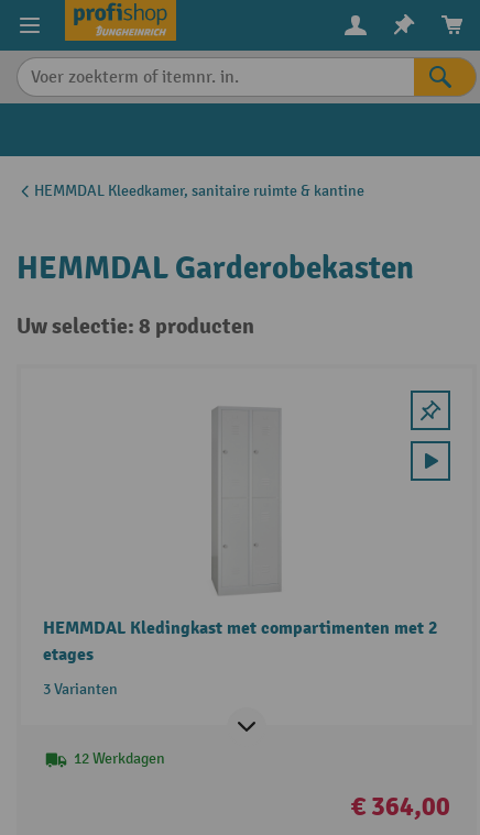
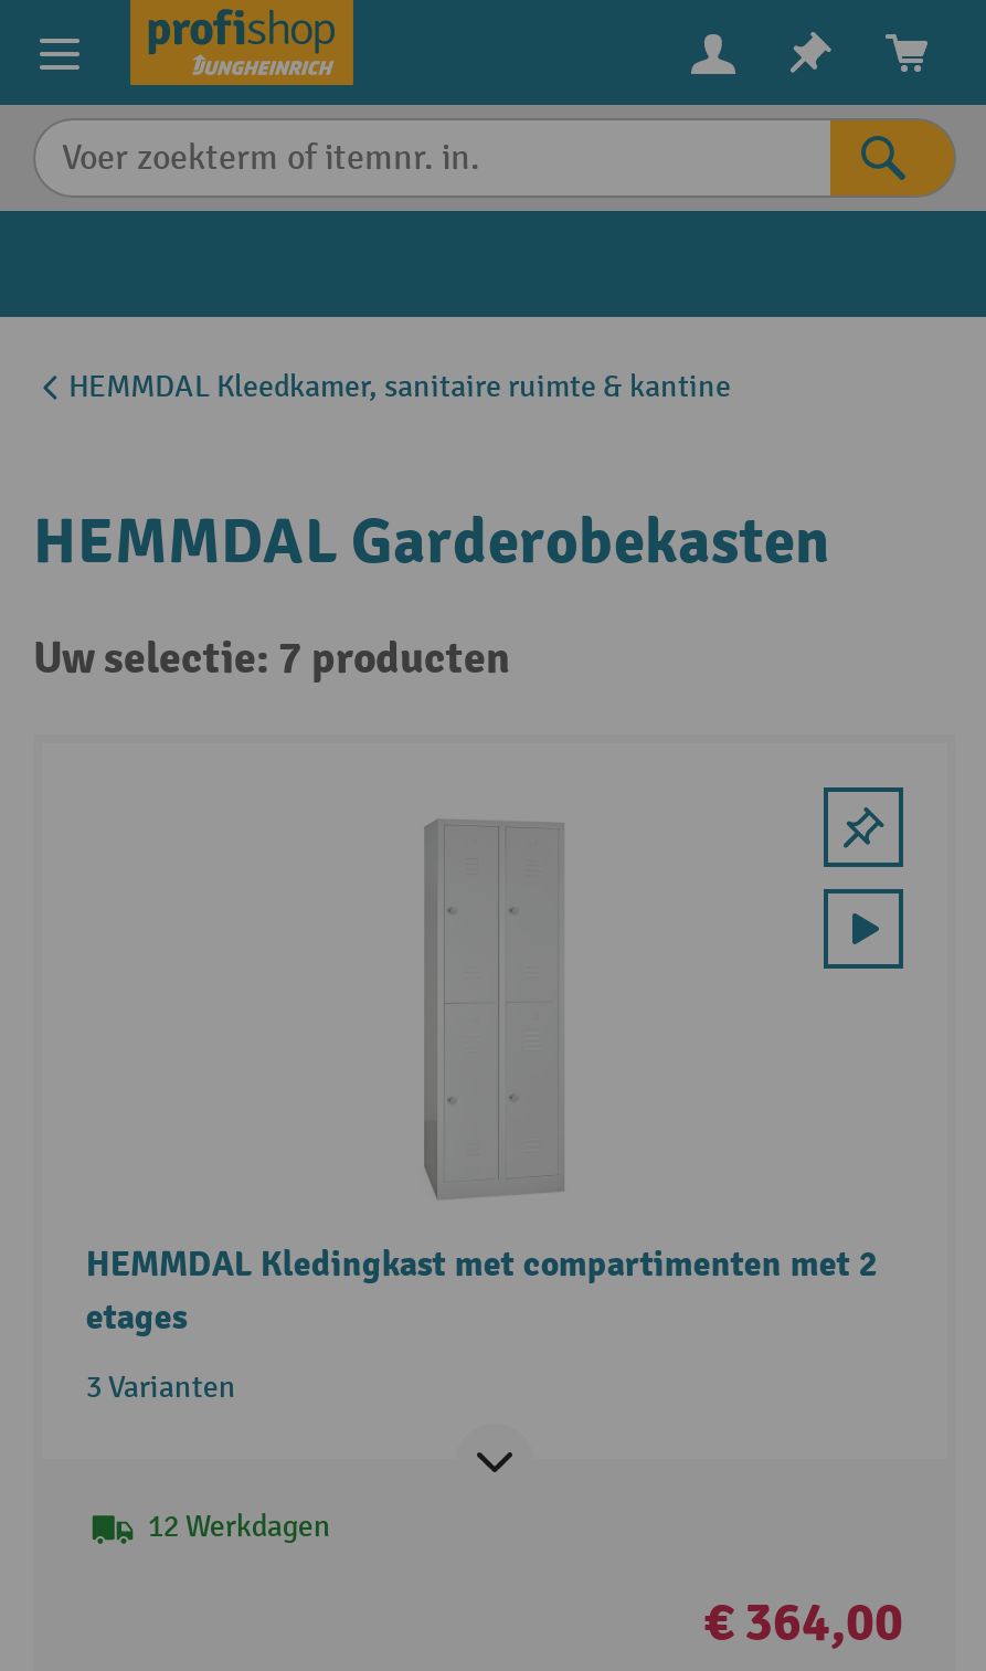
[17,312,254,340] Uw selectie: 8 producten -> [33,631,510,686] Uw selectie: 7 producten

